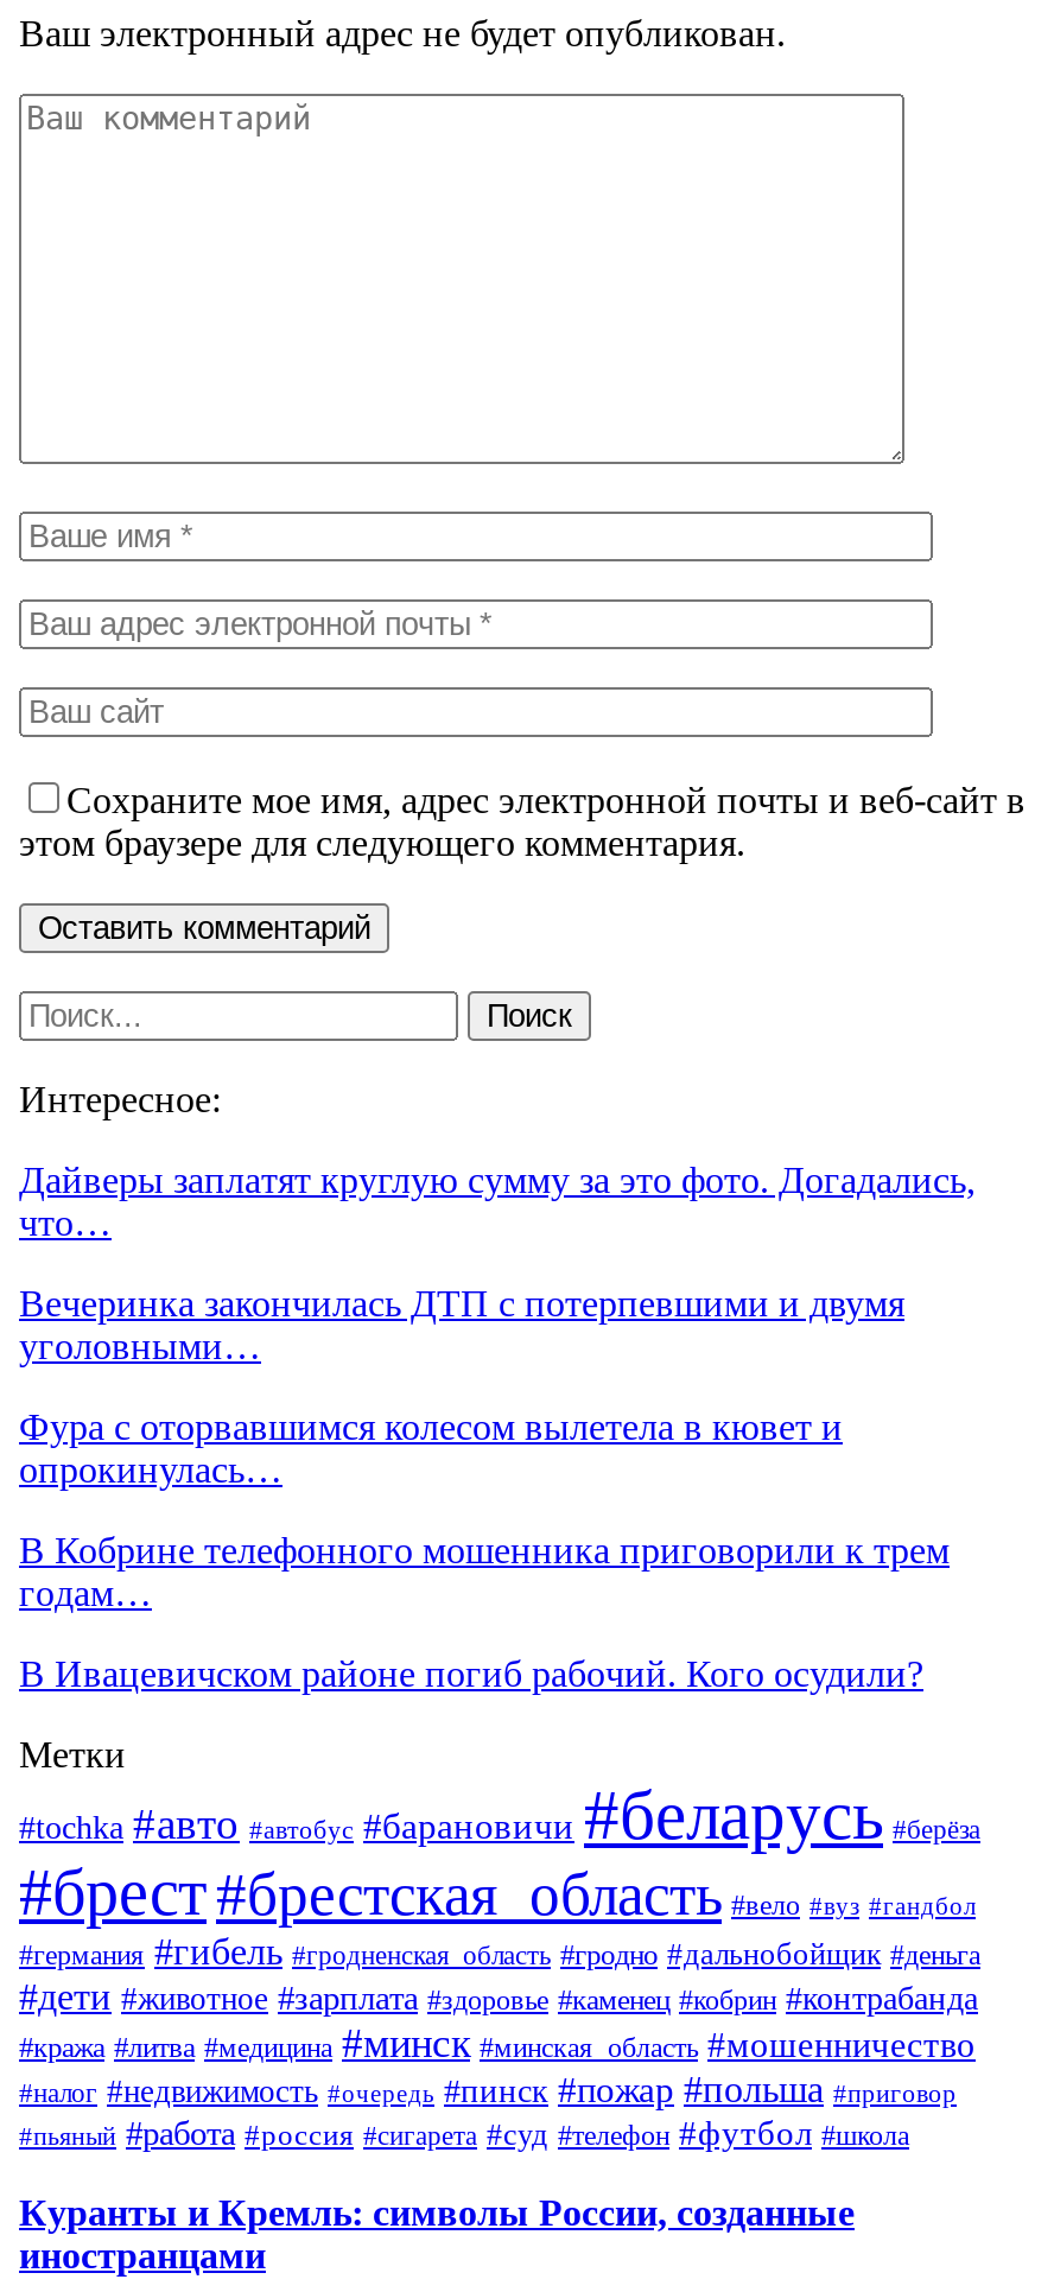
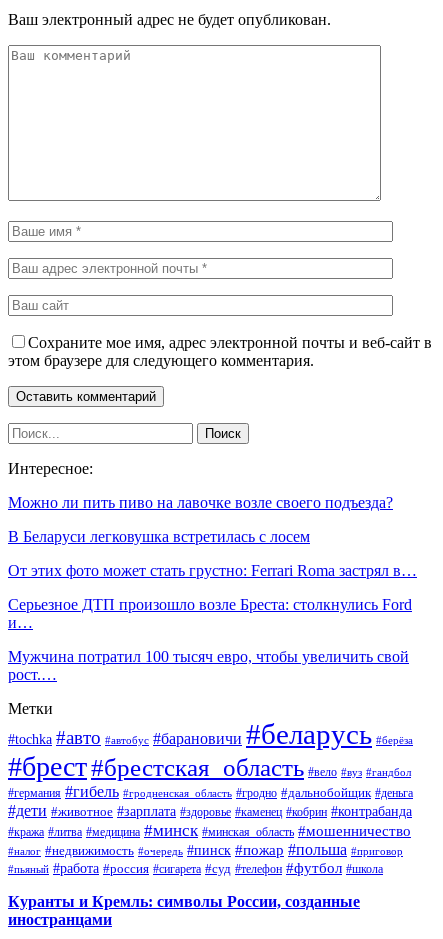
[19,1159,976,1242] Дайверы заплатят круглую сумму за это фото. Догадались, | что… -> [8,494,393,511] Можно ли пить пиво на лавочке возле своего подъезда?
[19,1283,904,1366] Вечеринка закончилась ДТП с потерпевшими и двумя | уголовными… -> [8,528,310,545] В Беларуси легковушка встретилась с лосем
[19,1406,843,1489] Фура с оторвавшимся колесом вылетела в кювет и | опрокинулась… -> [8,562,417,579] От этих фото может стать грустно: Ferrari Roma застрял в…
[19,1530,950,1613] В Кобрине телефонного мошенника приговорили к трем | годам… -> [8,596,412,631] Серьезное ДТП произошло возле Бреста: столкнулись Ford | и…
[19,1653,923,1693] В Ивацевичском районе погиб рабочий. Кого осудили? -> [8,648,409,683] Мужчина потратил 100 тысяч евро, чтобы увеличить свой | рост.…

